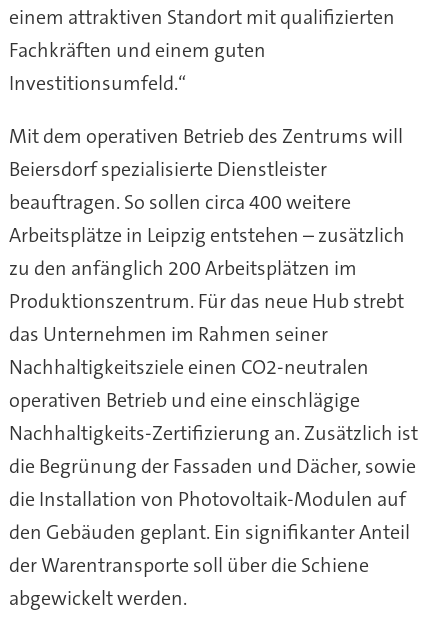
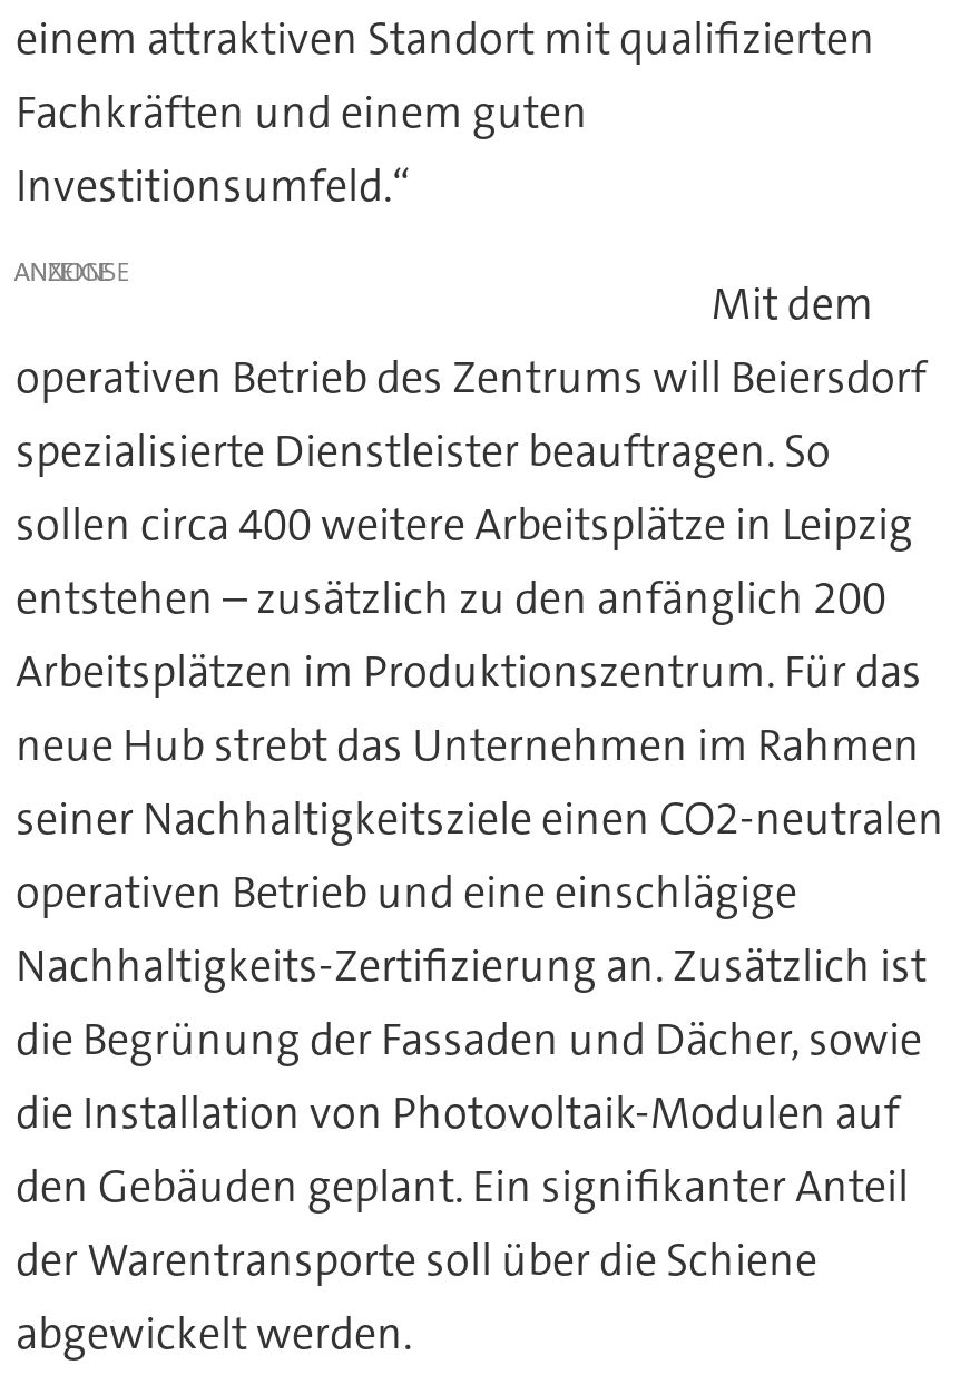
[9,123,405,380] Mit dem operativen Betrieb des Zentrums will | Beiersdorf spezialisierte Dienstleister | beauftragen. So sollen circa 400 weitere | Arbeitsplätze in Leipzig entstehen – zusätzlich | zu den anfänglich 200 Arbeitsplätzen im | Produktionszentrum. Für das neue Hub strebt | das Unternehmen im Rahmen seiner | Nachhaltigkeitsziele einen CO2-neutralen -> [14,254,944,847] ANZEIGE | Mit dem | operativen Betrieb des Zentrums will Beiersdorf | spezialisierte Dienstleister beauftragen. So | sollen circa 400 weitere Arbeitsplätze in Leipzig | entstehen – zusätzlich zu den anfänglich 200 | Arbeitsplätzen im Produktionszentrum. Für das | neue Hub strebt das Unternehmen im Rahmen | seiner Nachhaltigkeitsziele einen CO2-neutralen

